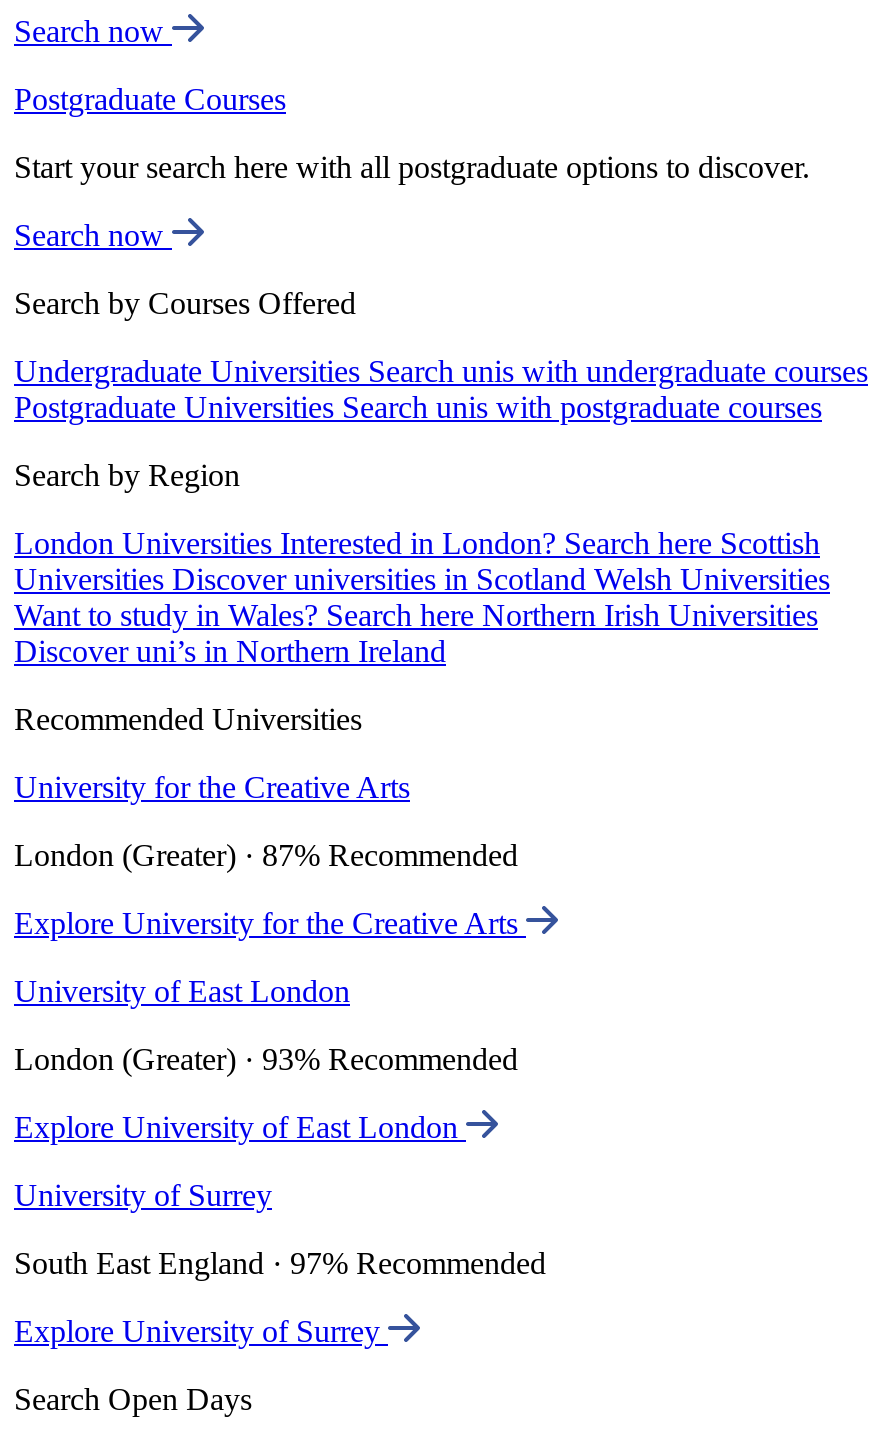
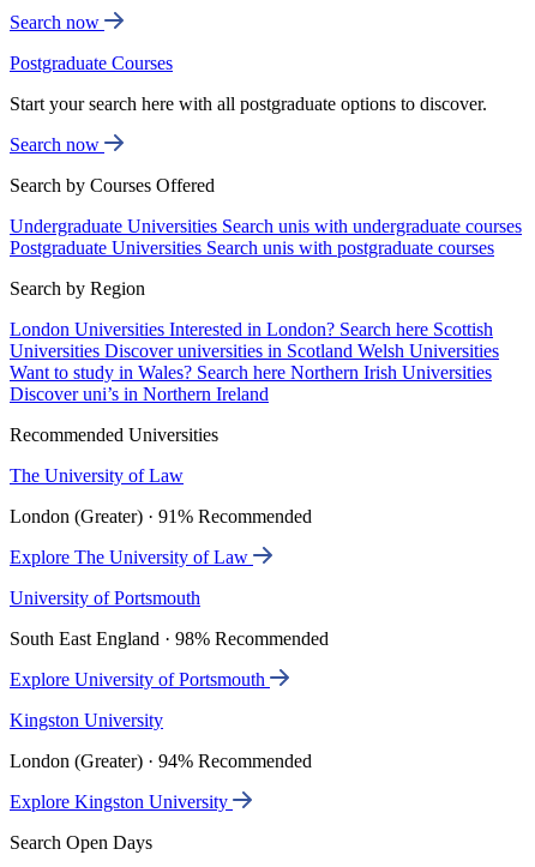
[14,770,410,804] University for the Creative Arts -> [10,465,184,486] The University of Law
[14,838,518,872] London (Greater) · 87% Recommended -> [10,506,312,527] London (Greater) · 91% Recommended
[14,906,526,940] Explore University for the Creative Arts -> [10,547,253,567] Explore The University of Law
[14,974,350,1008] University of East London -> [10,588,200,608] University of Portsmouth
[14,1042,518,1076] London (Greater) · 93% Recommended -> [10,628,329,649] South East England · 98% Recommended
[14,1110,466,1144] Explore University of East London -> [10,669,270,690] Explore University of Portsmouth
[14,1178,272,1212] University of Surrey -> [10,710,163,730] Kingston University
[14,1246,546,1280] South East England · 97% Recommended -> [10,751,312,771] London (Greater) · 94% Recommended
[14,1314,388,1348] Explore University of Surrey -> [10,792,233,812] Explore Kingston University

